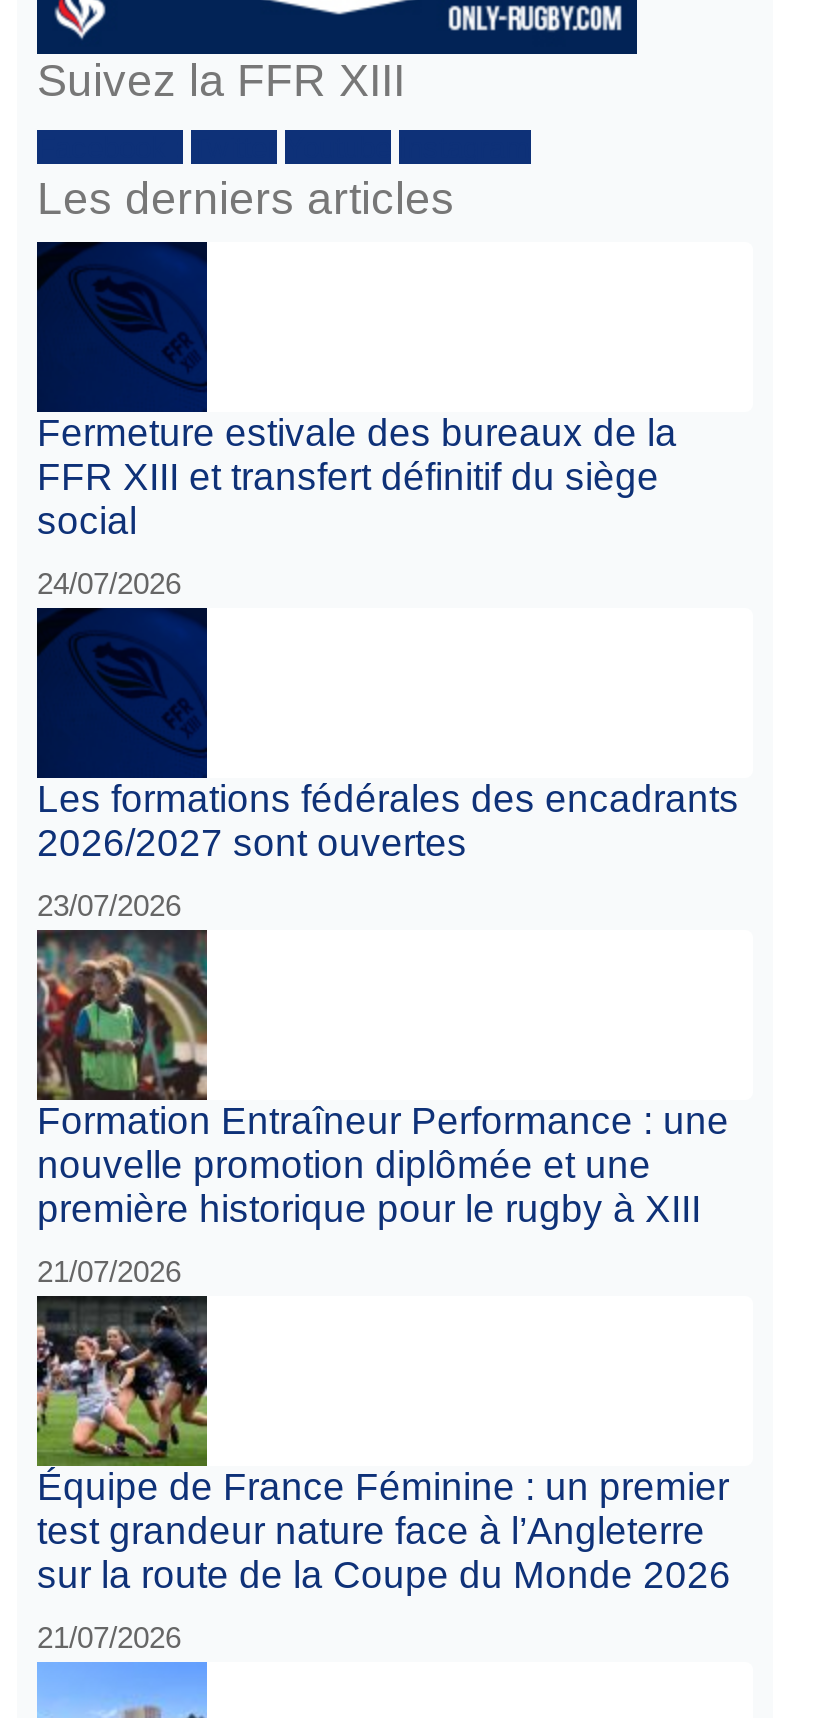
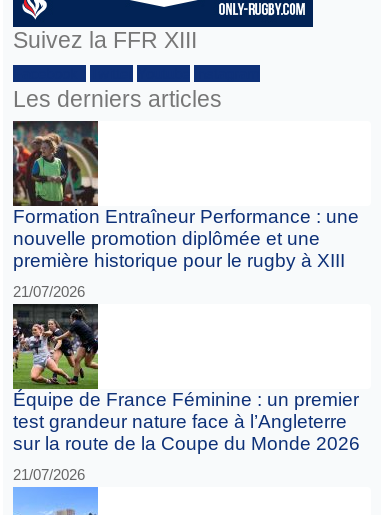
[37,242,677,601] [image] | Fermeture estivale des bureaux de la | FFR XIII et transfert définitif du siège | social | 24/07/2026 -> none
[35,616,739,923] [image] | Les formations fédérales des encadrants | 2026/2027 sont ouvertes | 23/07/2026 -> none

